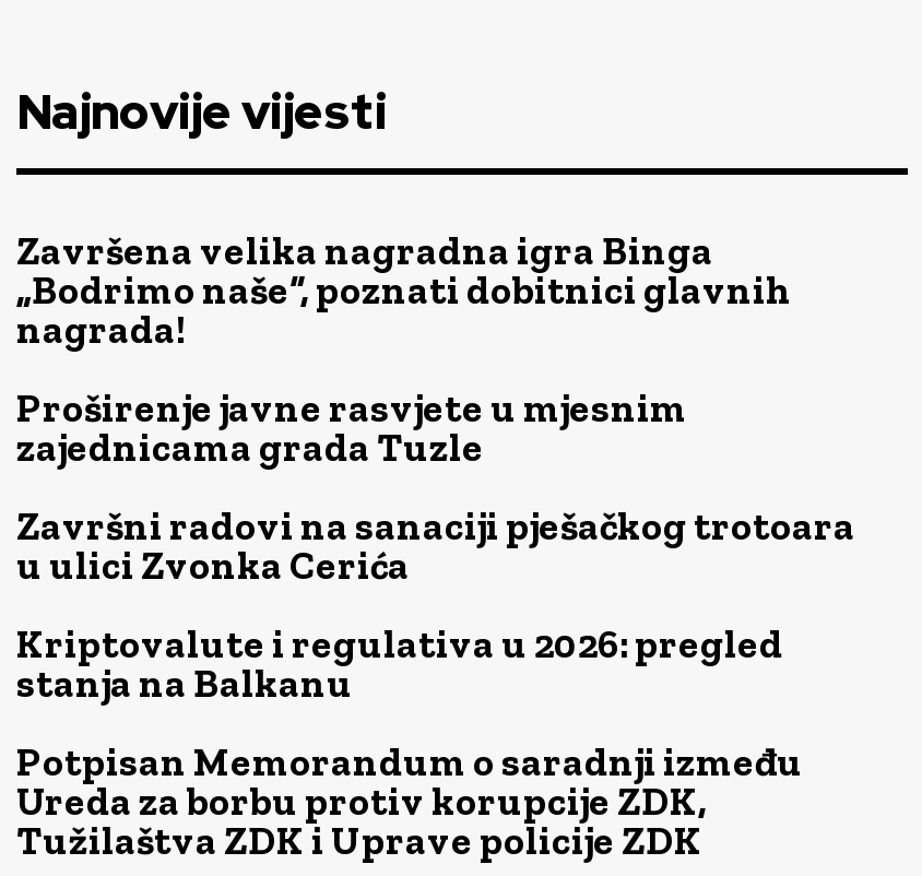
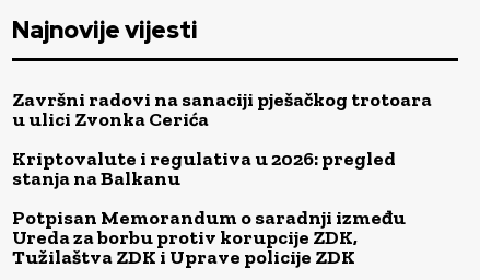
[16,226,792,471] Završena velika nagradna igra Binga | „Bodrimo naše“, poznati dobitnici glavnih | nagrada! | Proširenje javne rasvjete u mjesnim | zajednicama grada Tuzle -> none

